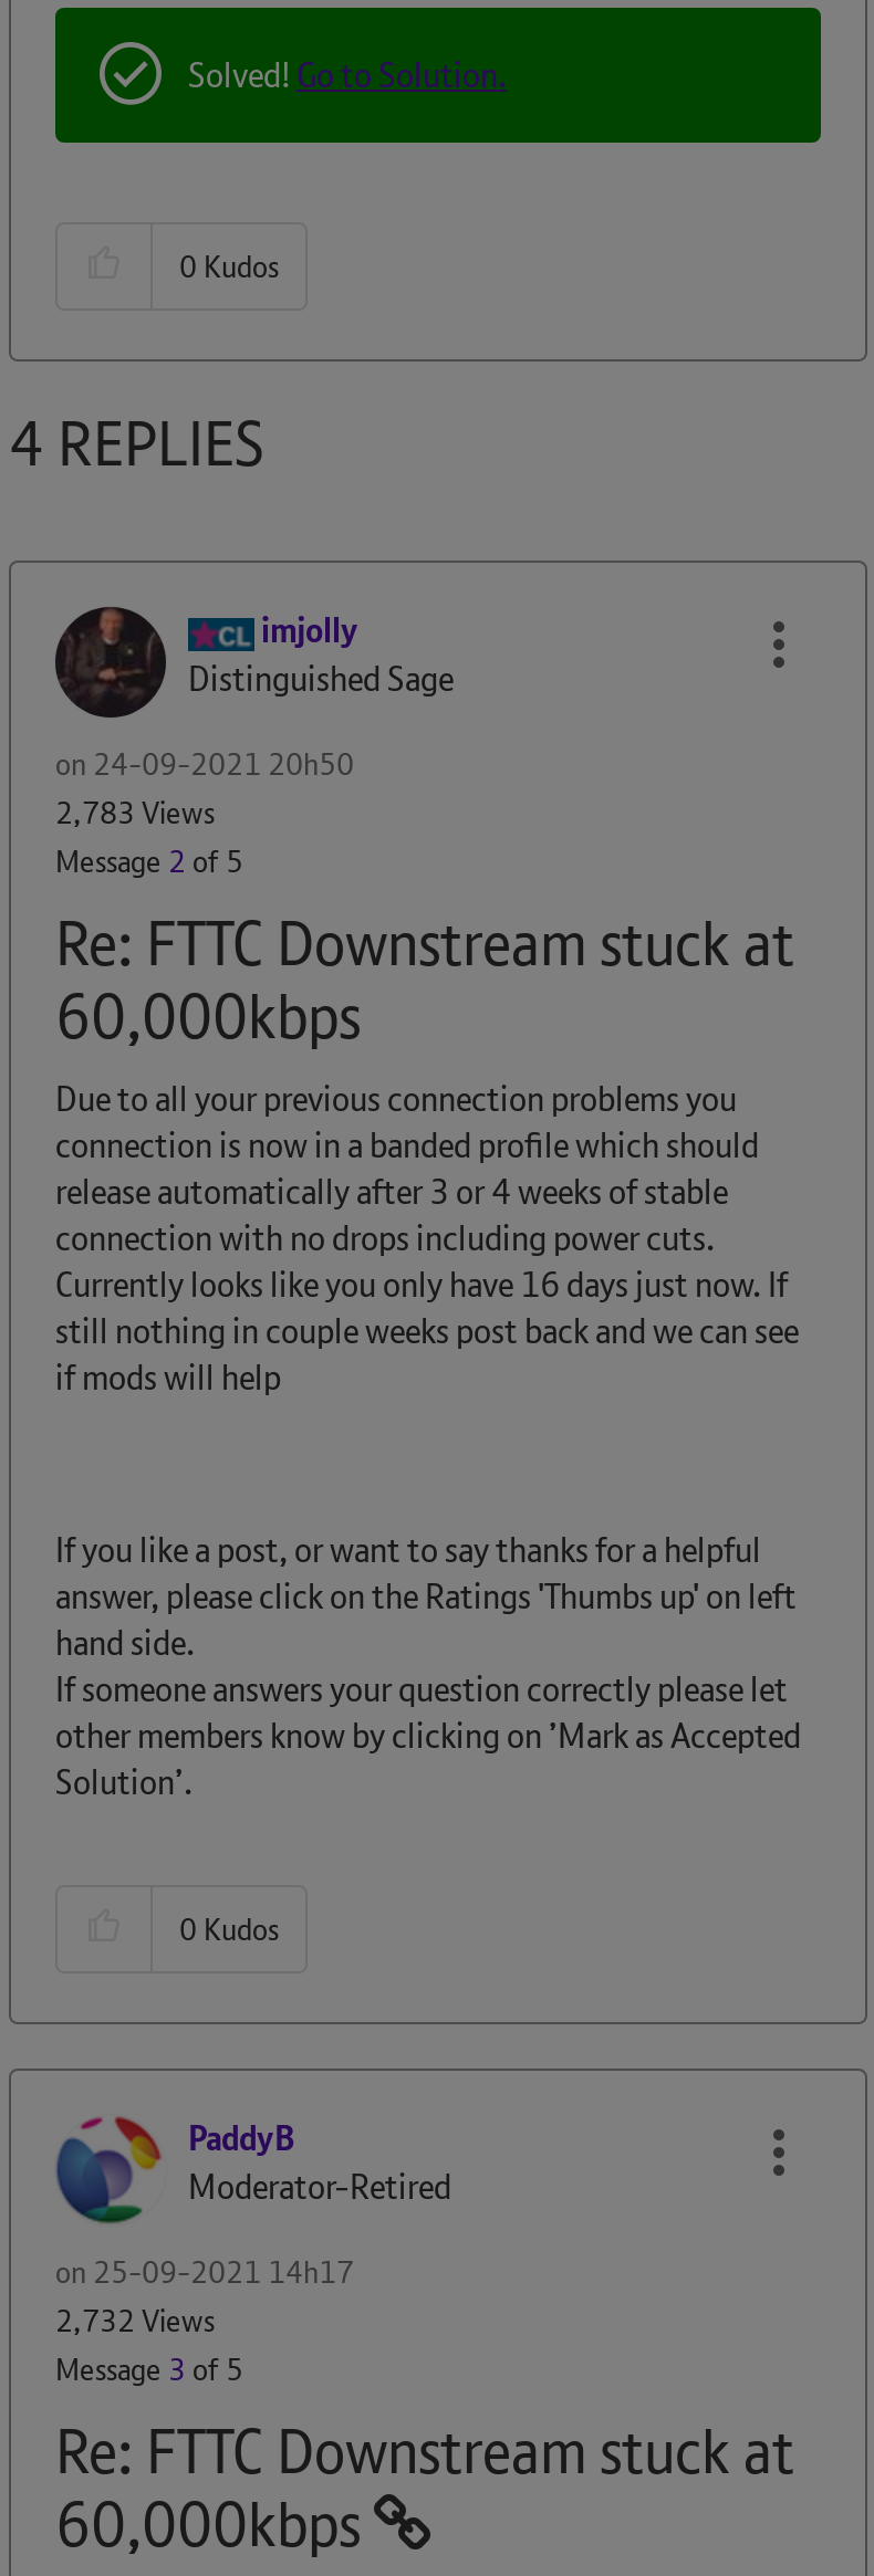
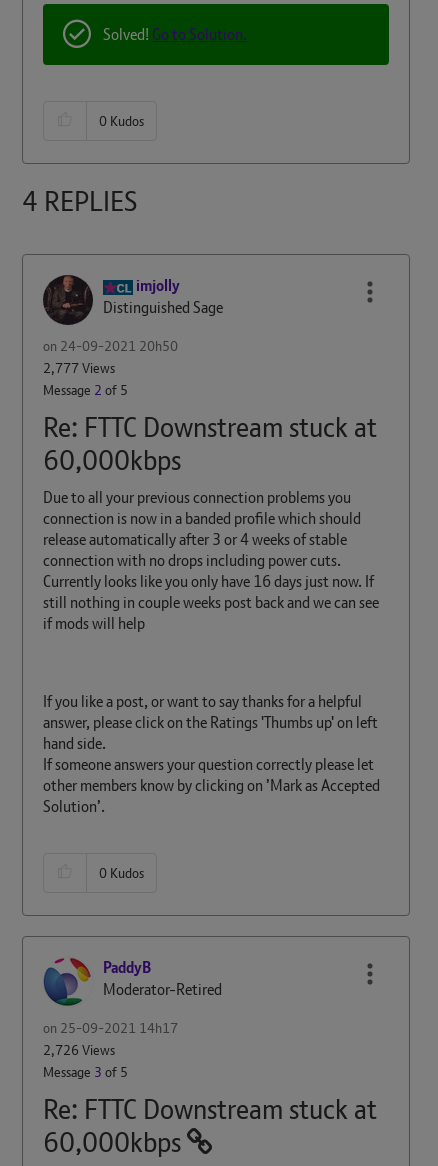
[55,793,215,833] 2,783 Views -> [43,359,115,377] 2,777 Views
[55,2301,215,2341] 2,732 Views -> [43,1041,115,1059] 2,726 Views

